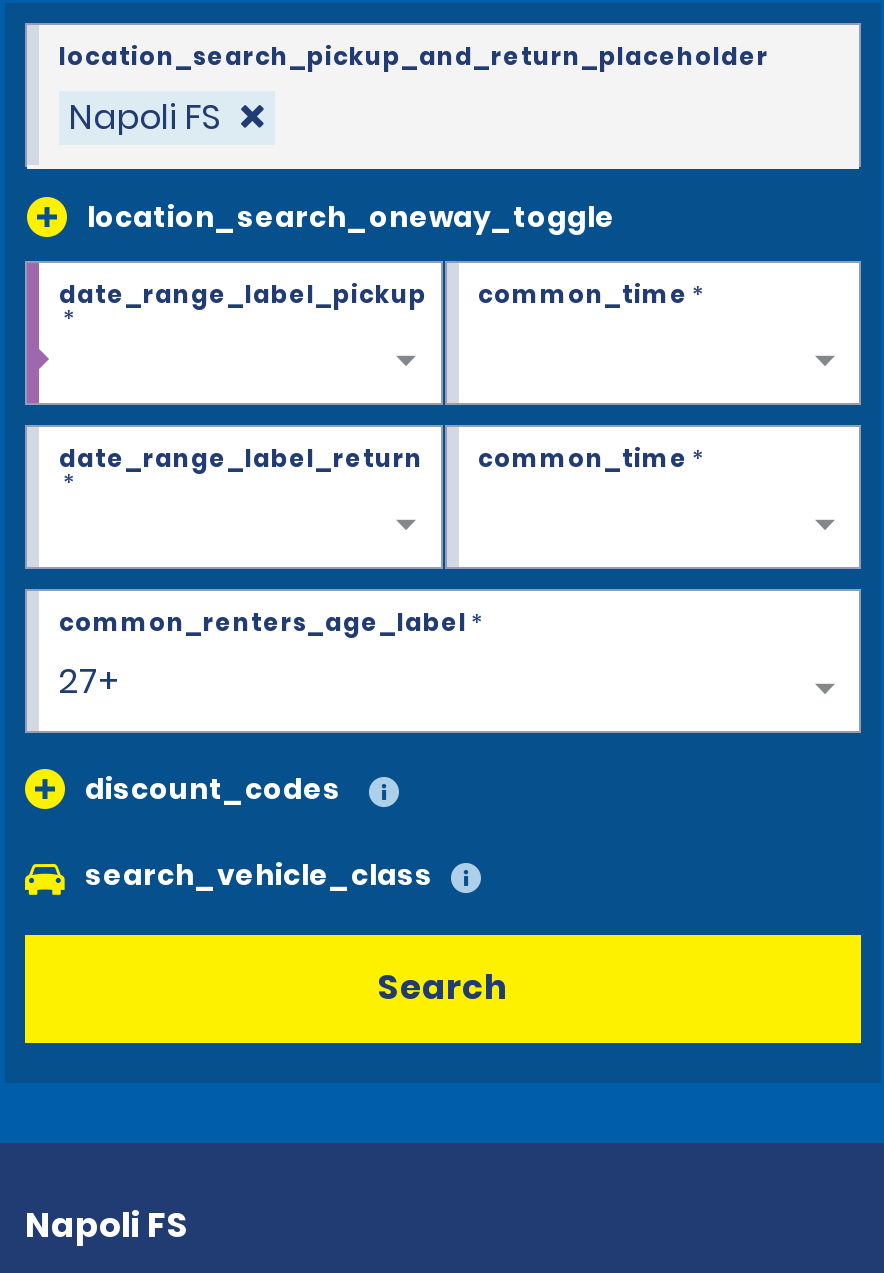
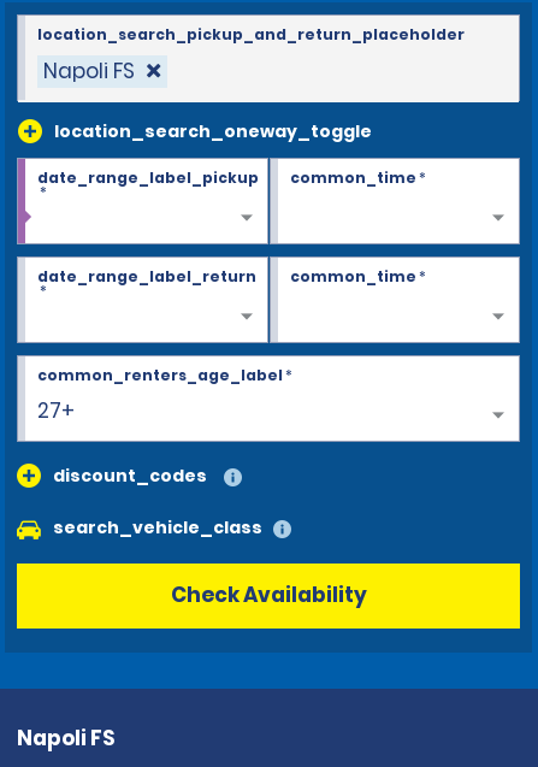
[378,964,508,1012] Search -> [170,581,366,610] Check Availability

